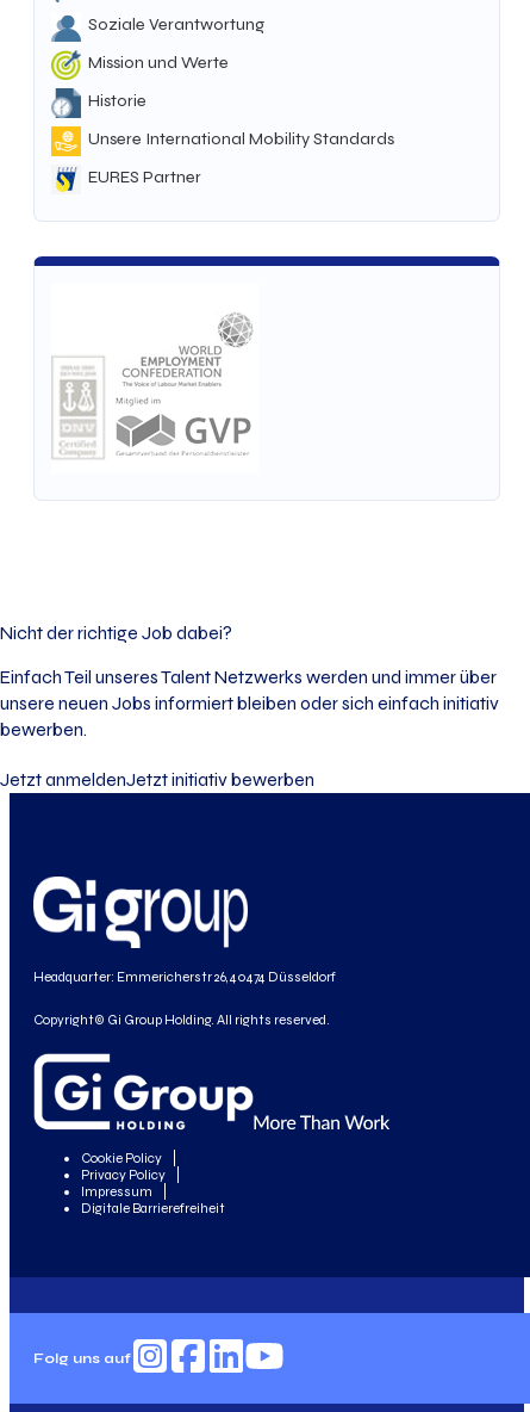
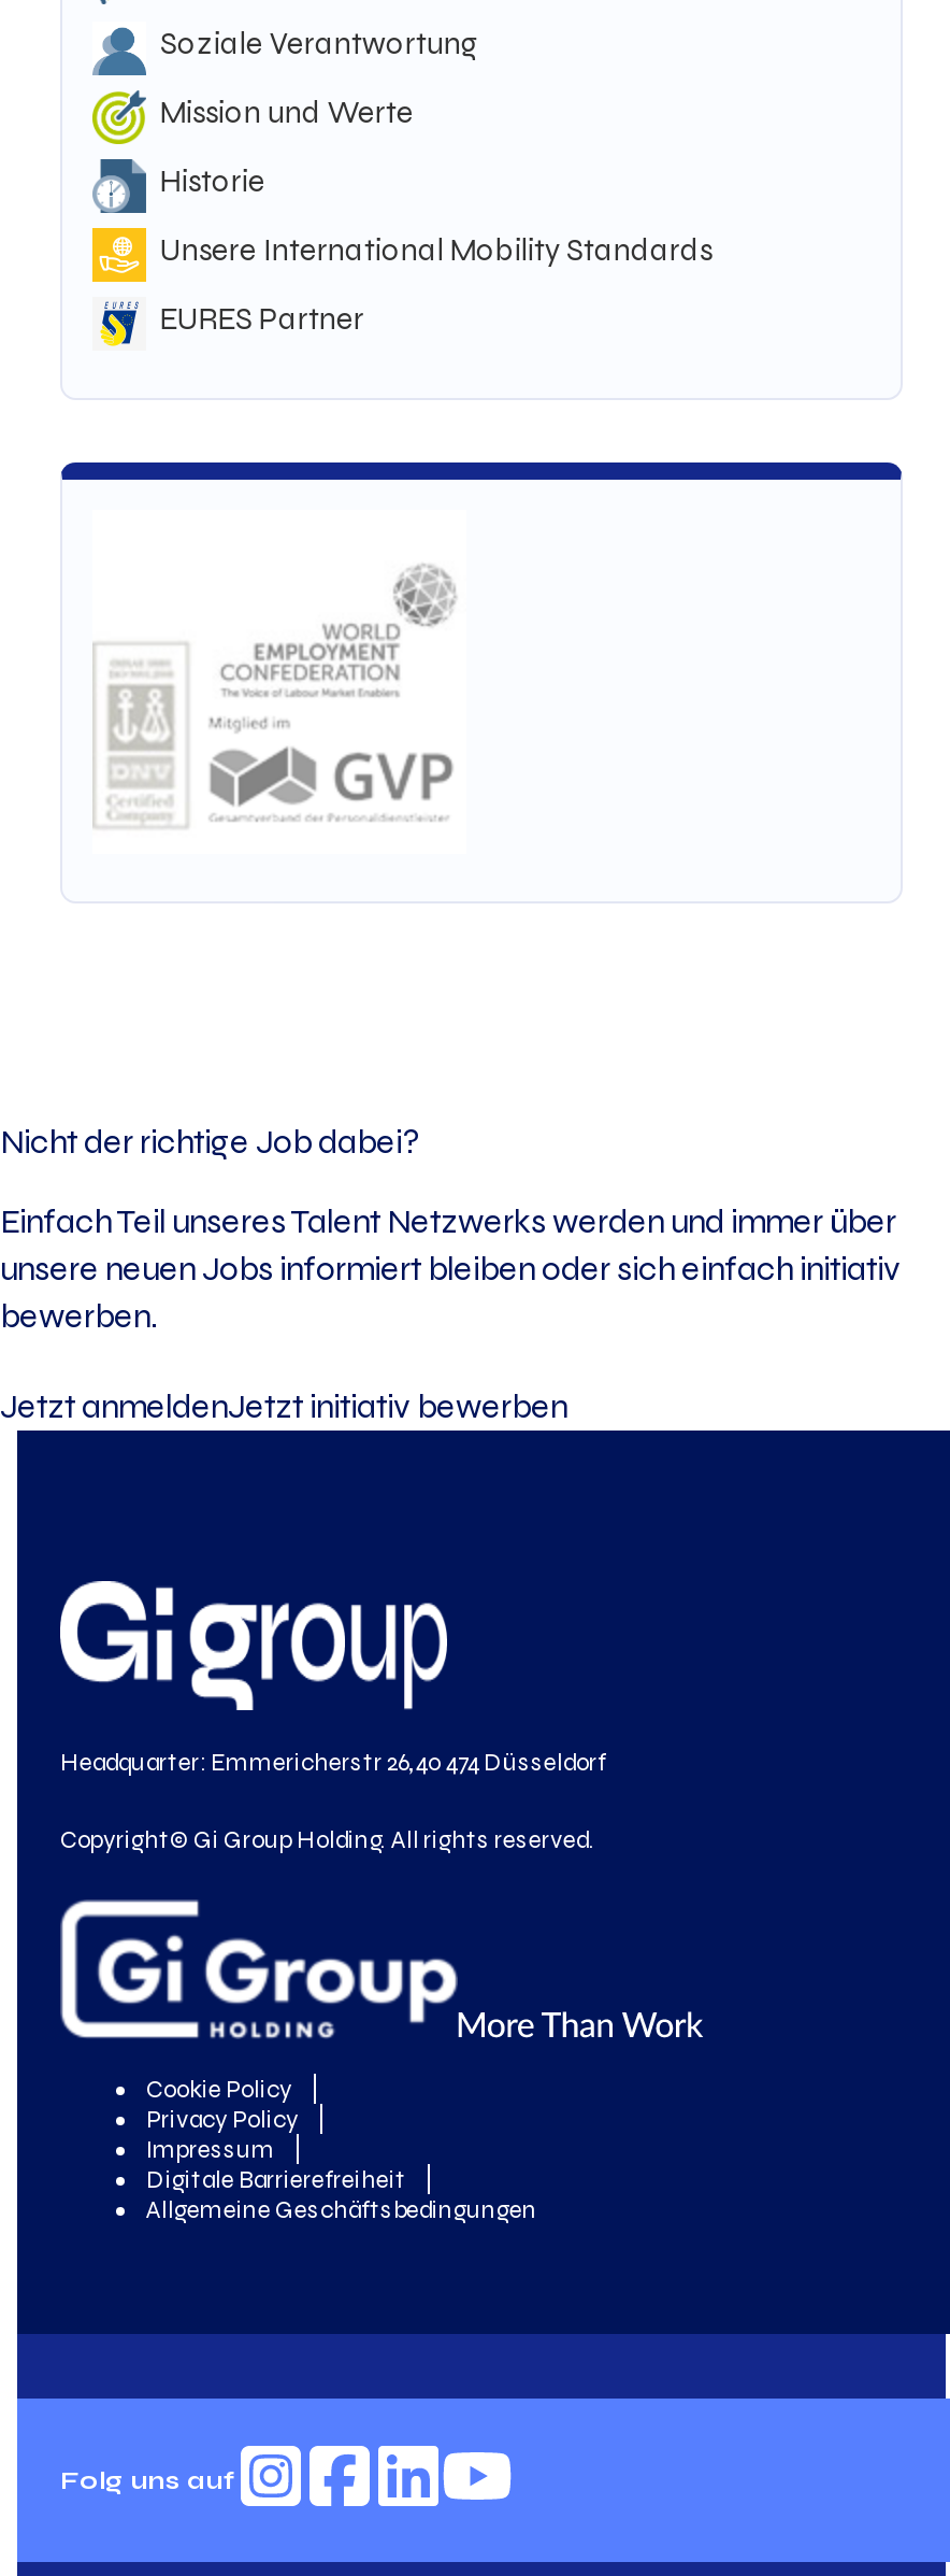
none -> [146,2193,537,2223] Allgemeine Geschäftsbedingungen

